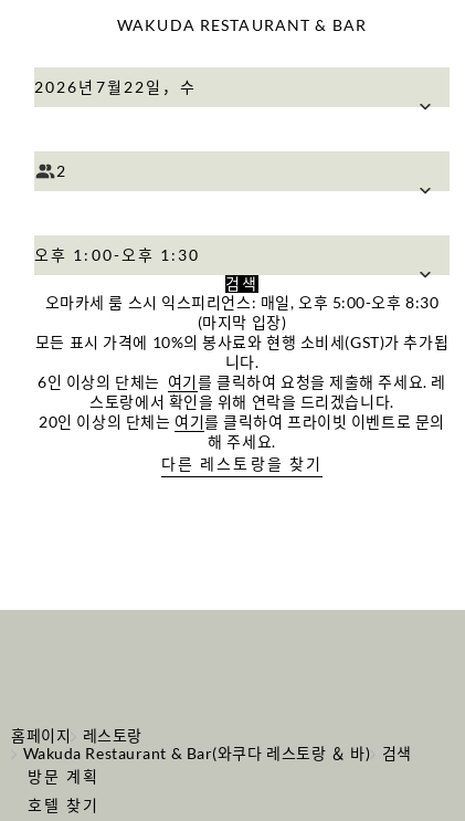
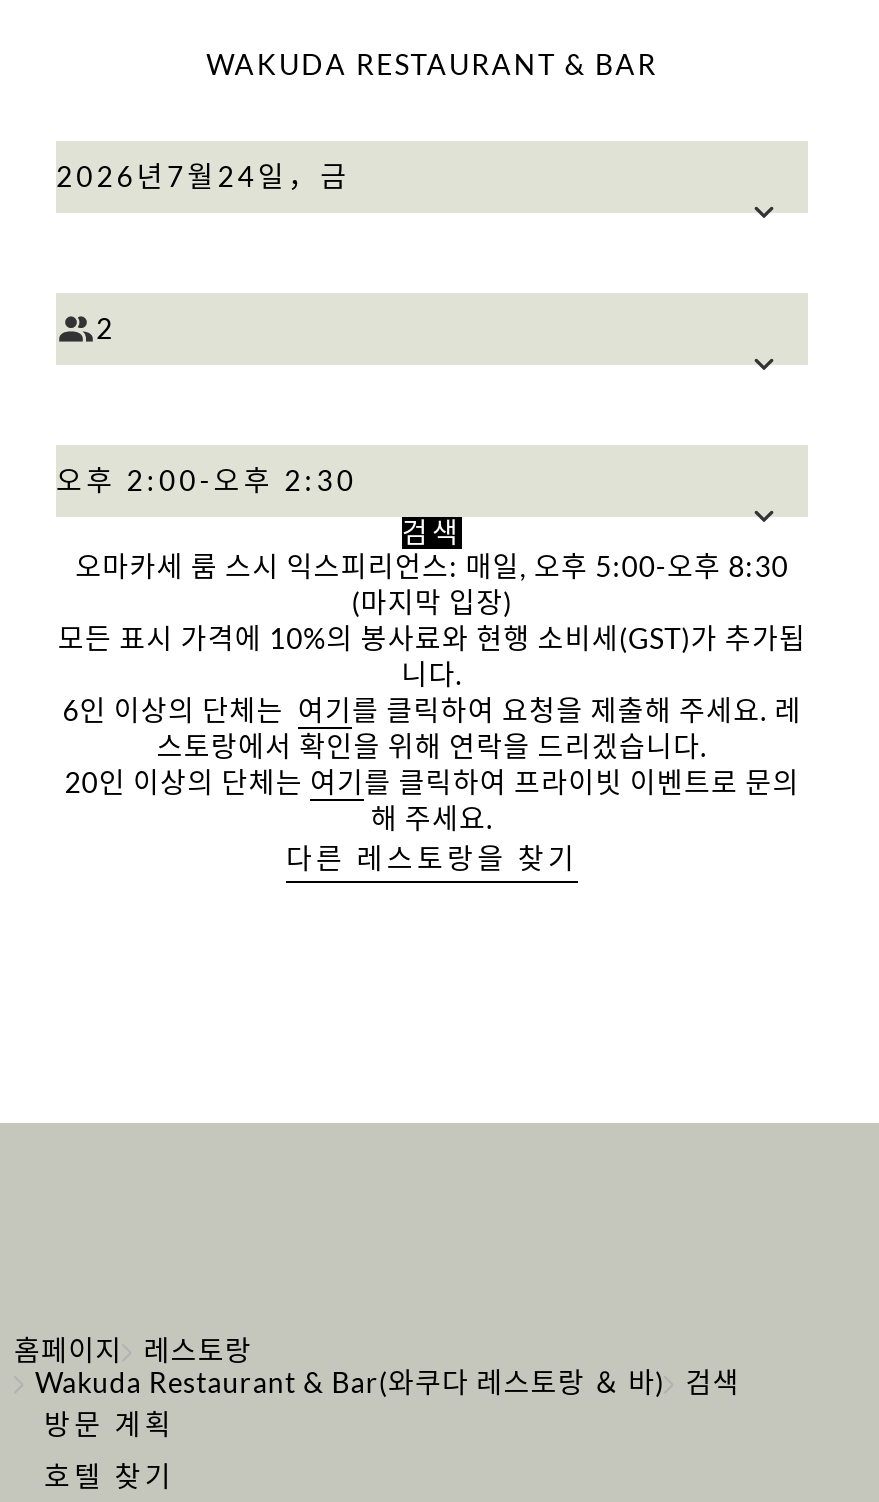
[34,77,197,96] 2026년7월22일，수 -> [56,159,350,193] 2026년7월24일，금
[34,245,200,264] 오후 1:00-오후 1:30 -> [56,463,357,497] 오후 2:00-오후 2:30

